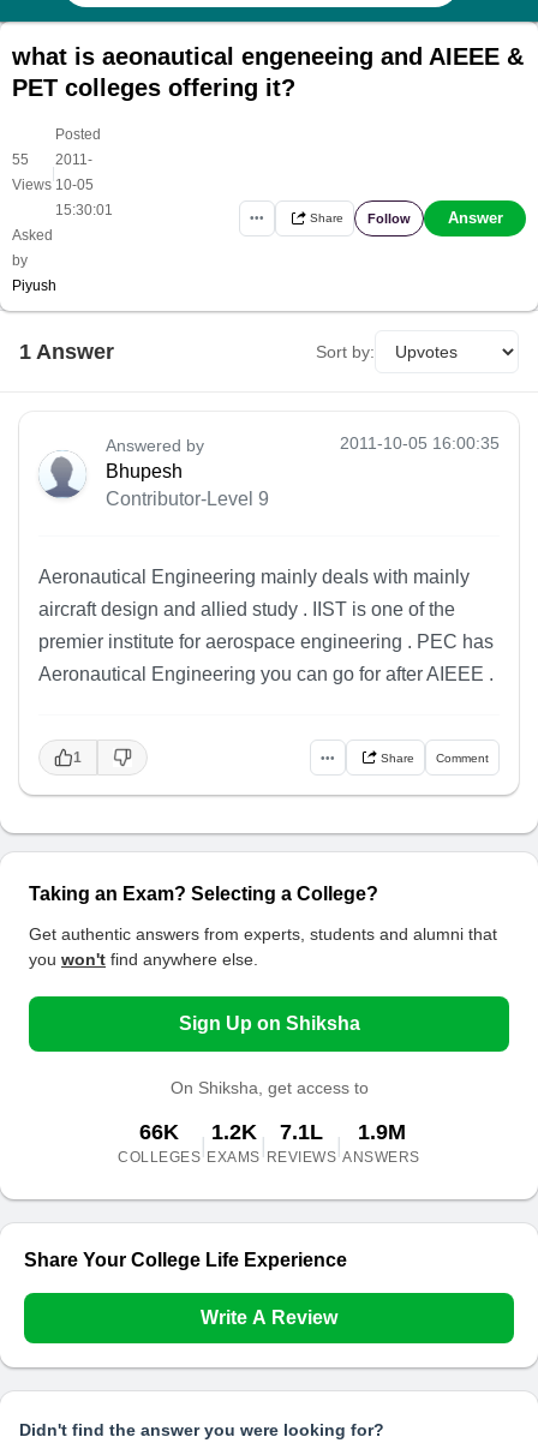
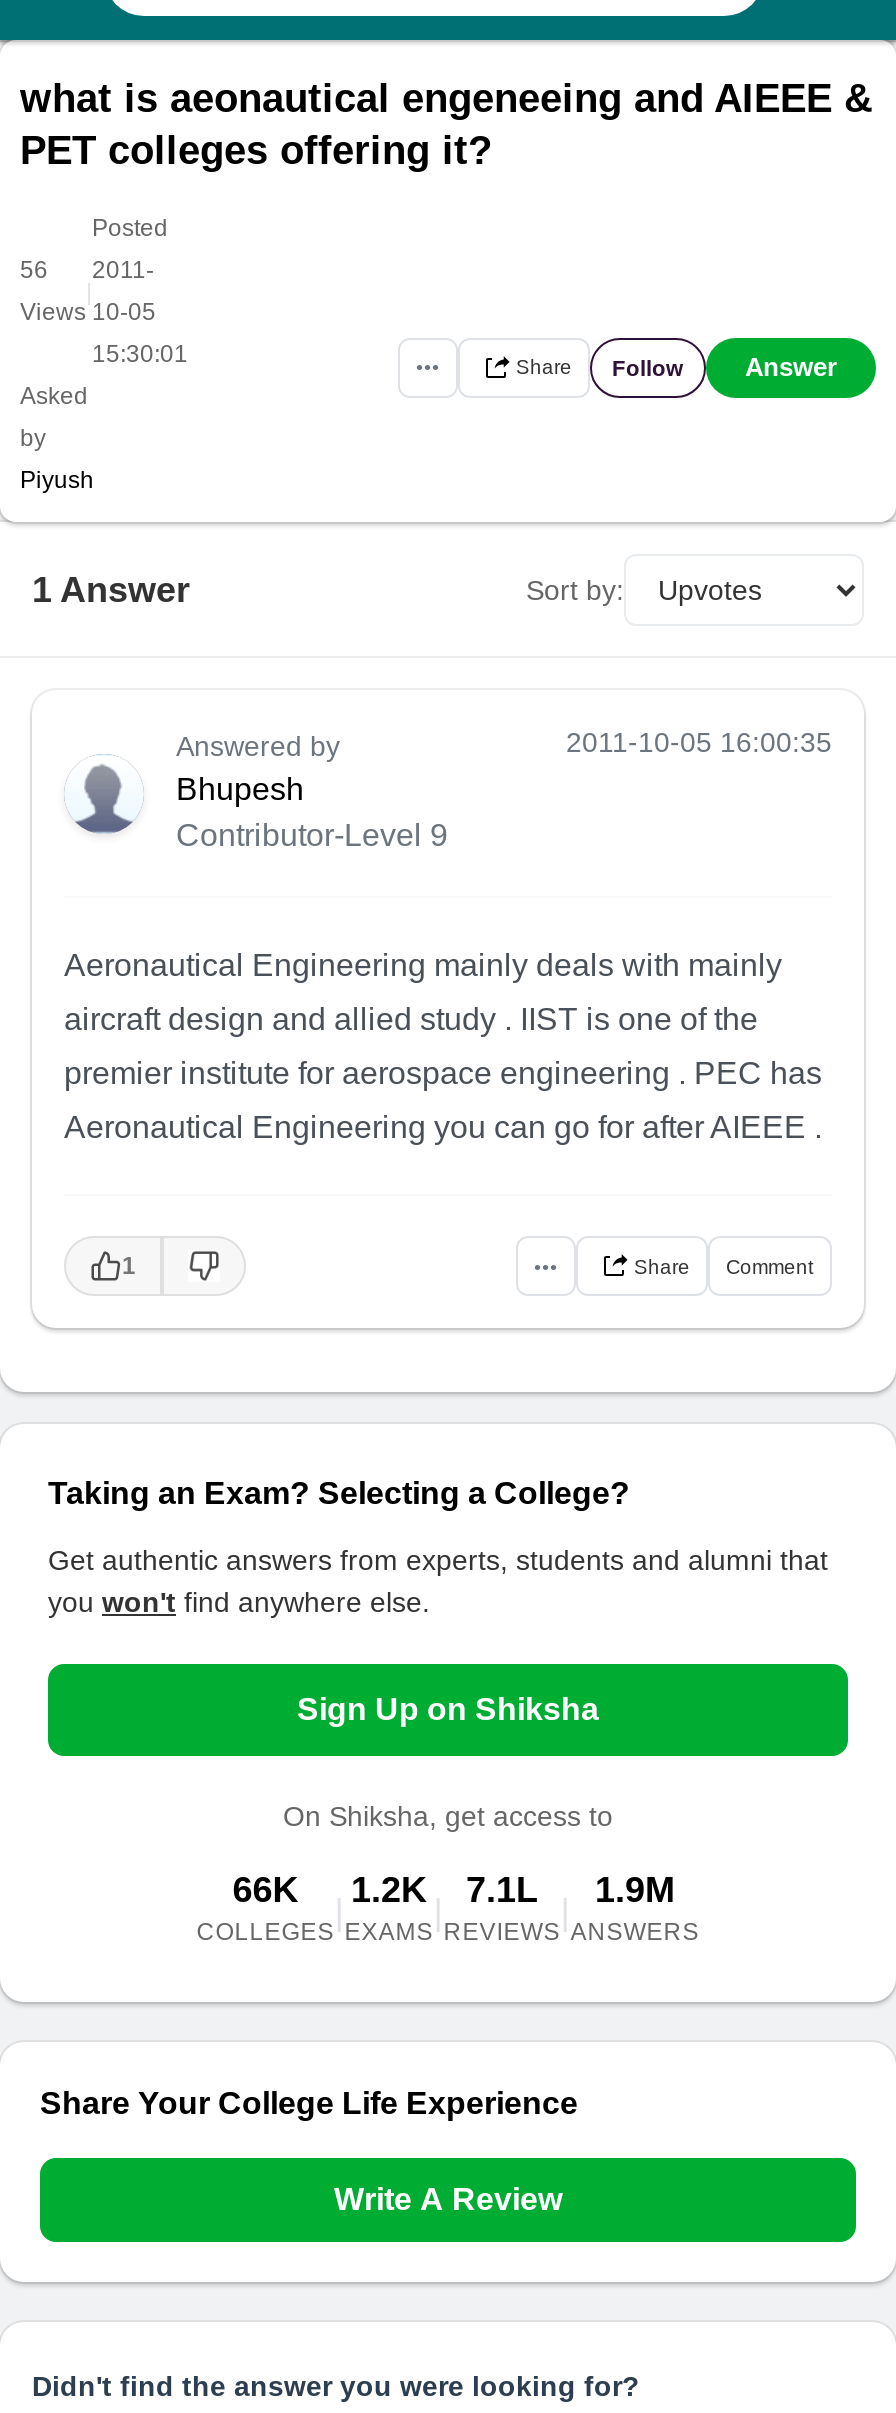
[12,151,92,168] 55 2011- -> [20,256,154,284] 56 2011-

